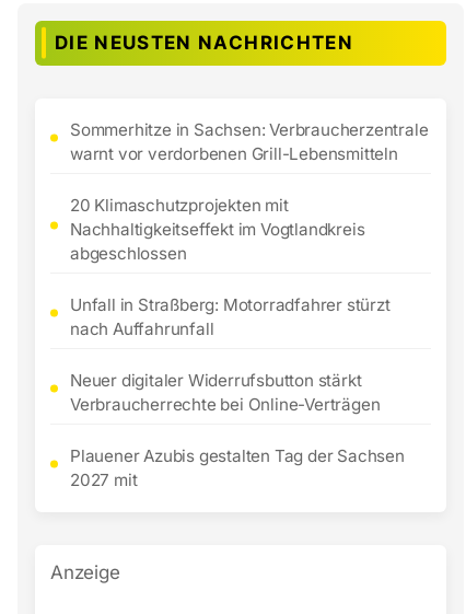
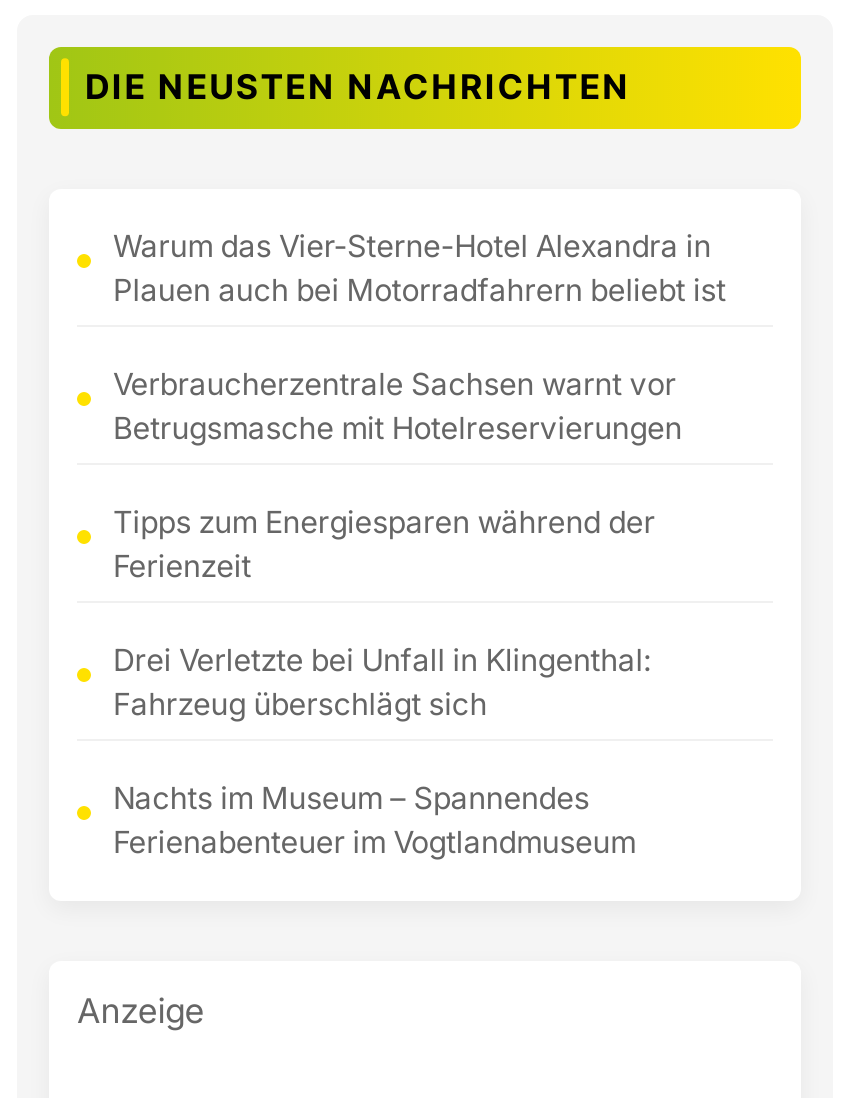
[70,119,428,164] Sommerhitze in Sachsen: Verbraucherzentrale | warnt vor verdorbenen Grill-Lebensmitteln -> [113,227,726,309] Warum das Vier-Sterne-Hotel Alexandra in | Plauen auch bei Motorradfahrern beliebt ist
[70,195,365,264] 20 Klimaschutzprojekten mit | Nachhaltigkeitseffekt im Vogtlandkreis | abgeschlossen -> [113,365,682,447] Verbraucherzentrale Sachsen warnt vor | Betrugsmasche mit Hotelreservierungen
[70,294,390,339] Unfall in Straßberg: Motorradfahrer stürzt | nach Auffahrunfall -> [113,503,655,585] Tipps zum Energiesparen während der | Ferienzeit
[70,370,380,415] Neuer digitaler Widerrufsbutton stärkt | Verbraucherrechte bei Online-Verträgen -> [113,641,651,723] Drei Verletzte bei Unfall in Klingenthal: | Fahrzeug überschlägt sich
[70,445,405,490] Plauener Azubis gestalten Tag der Sachsen | 2027 mit -> [113,779,636,861] Nachts im Museum – Spannendes | Ferienabenteuer im Vogtlandmuseum

